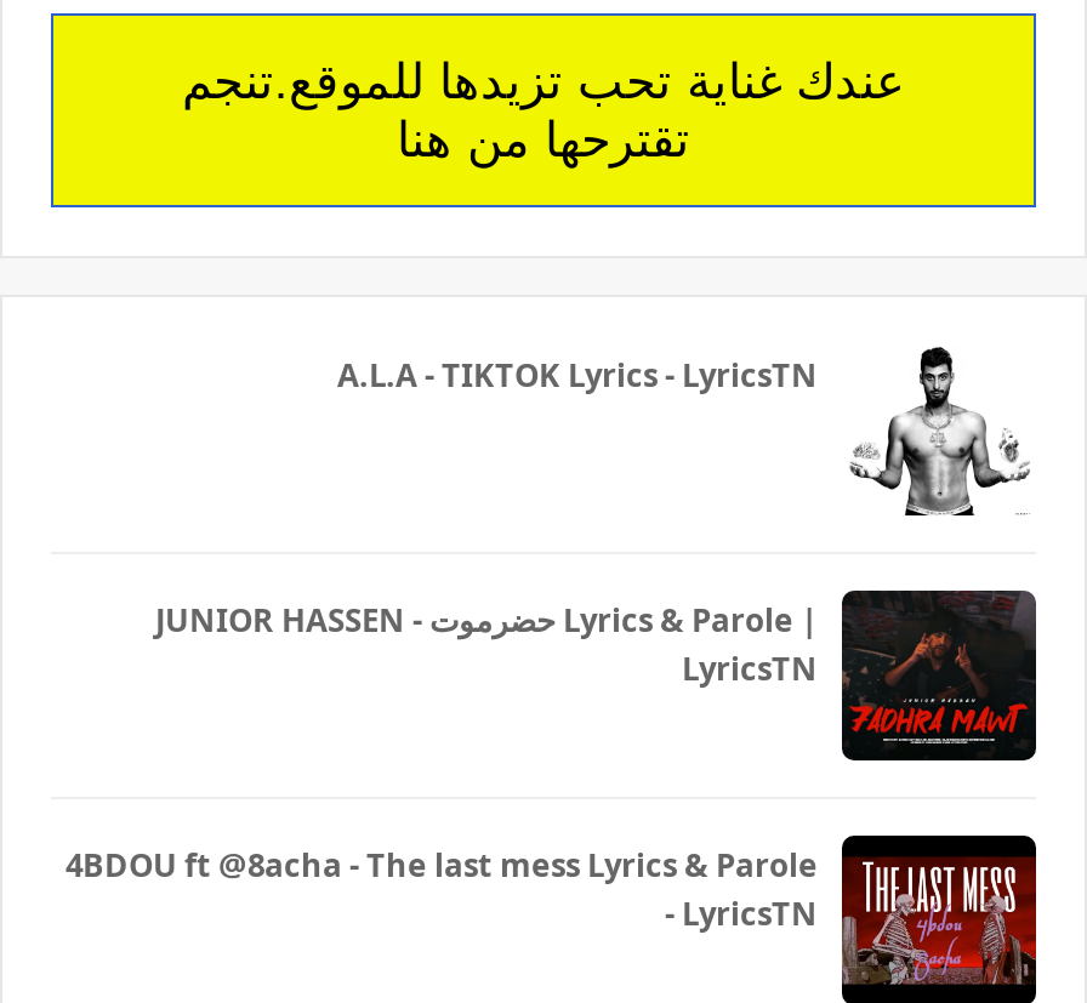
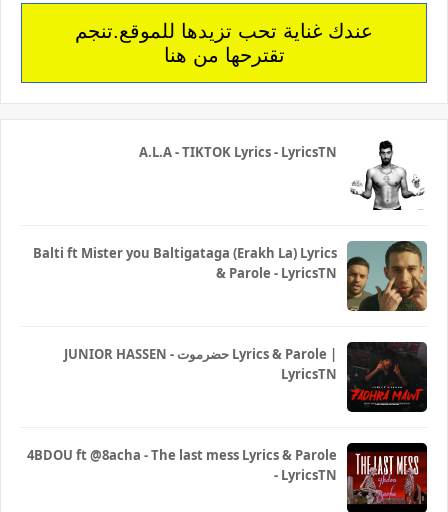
none -> [33,241,427,312] [image] | Balti ft Mister you Baltigataga (Erakh La) Lyrics | & Parole - LyricsTN

